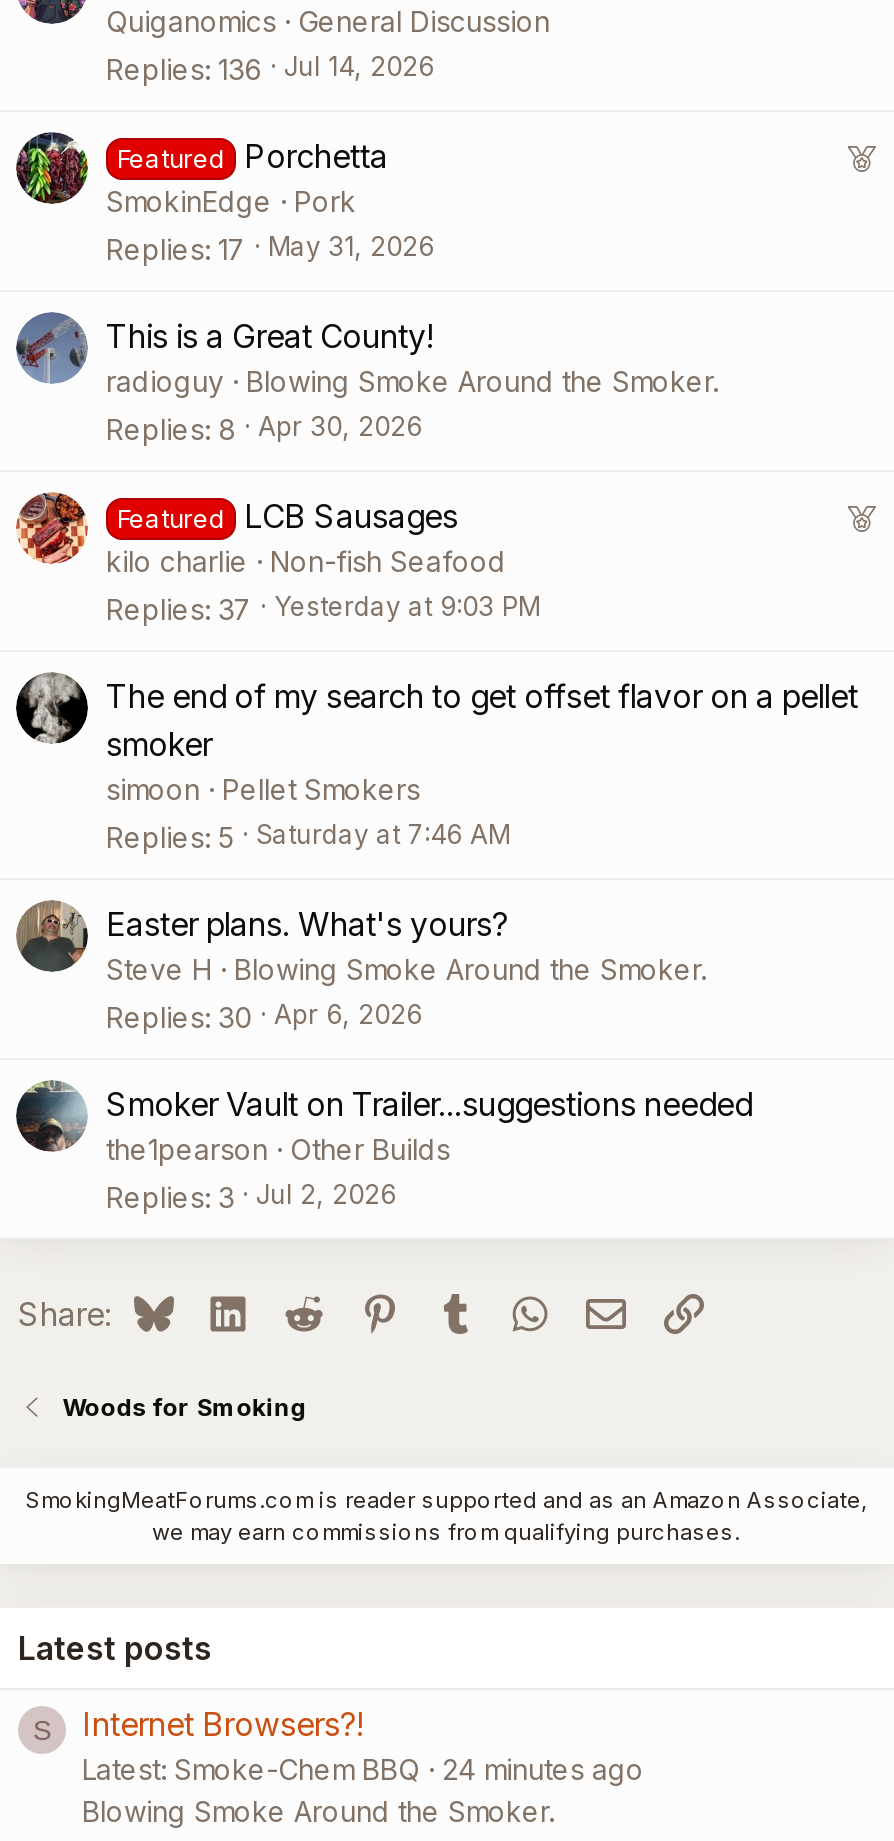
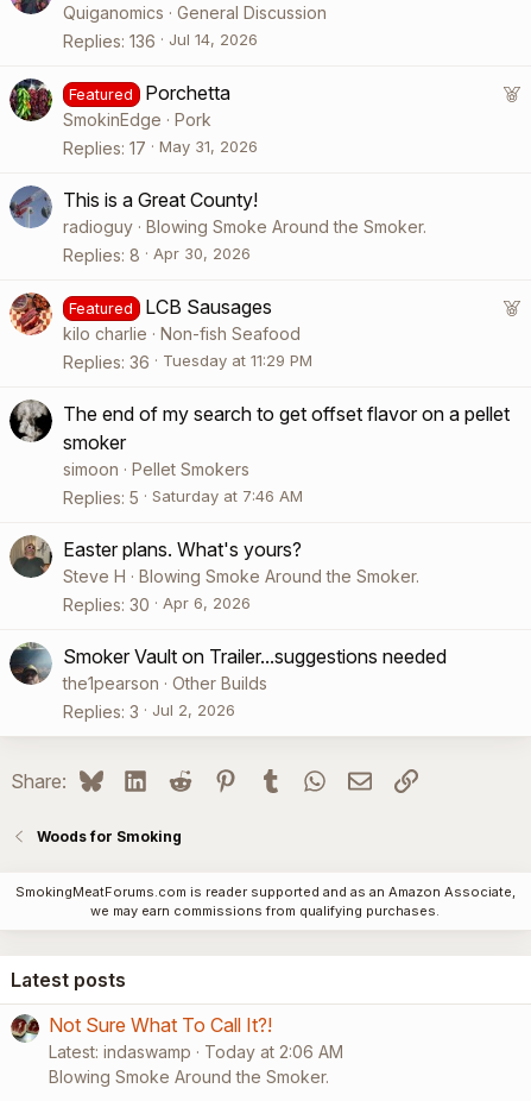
[106,592,252,626] Replies 37 -> [63,352,150,372] Replies 36
[274,590,540,622] Yesterday at 9:03 PM -> [163,351,312,370] Tuesday at 11:29 PM
[33,1704,644,1786] S | Internet Browsers?! | Latest: Smoke-Chem BBQ | 24 minutes ago -> [49,1013,343,1062] Not Sure What To Call It?! | Latest: indaswamp | Today at 2:06 AM

